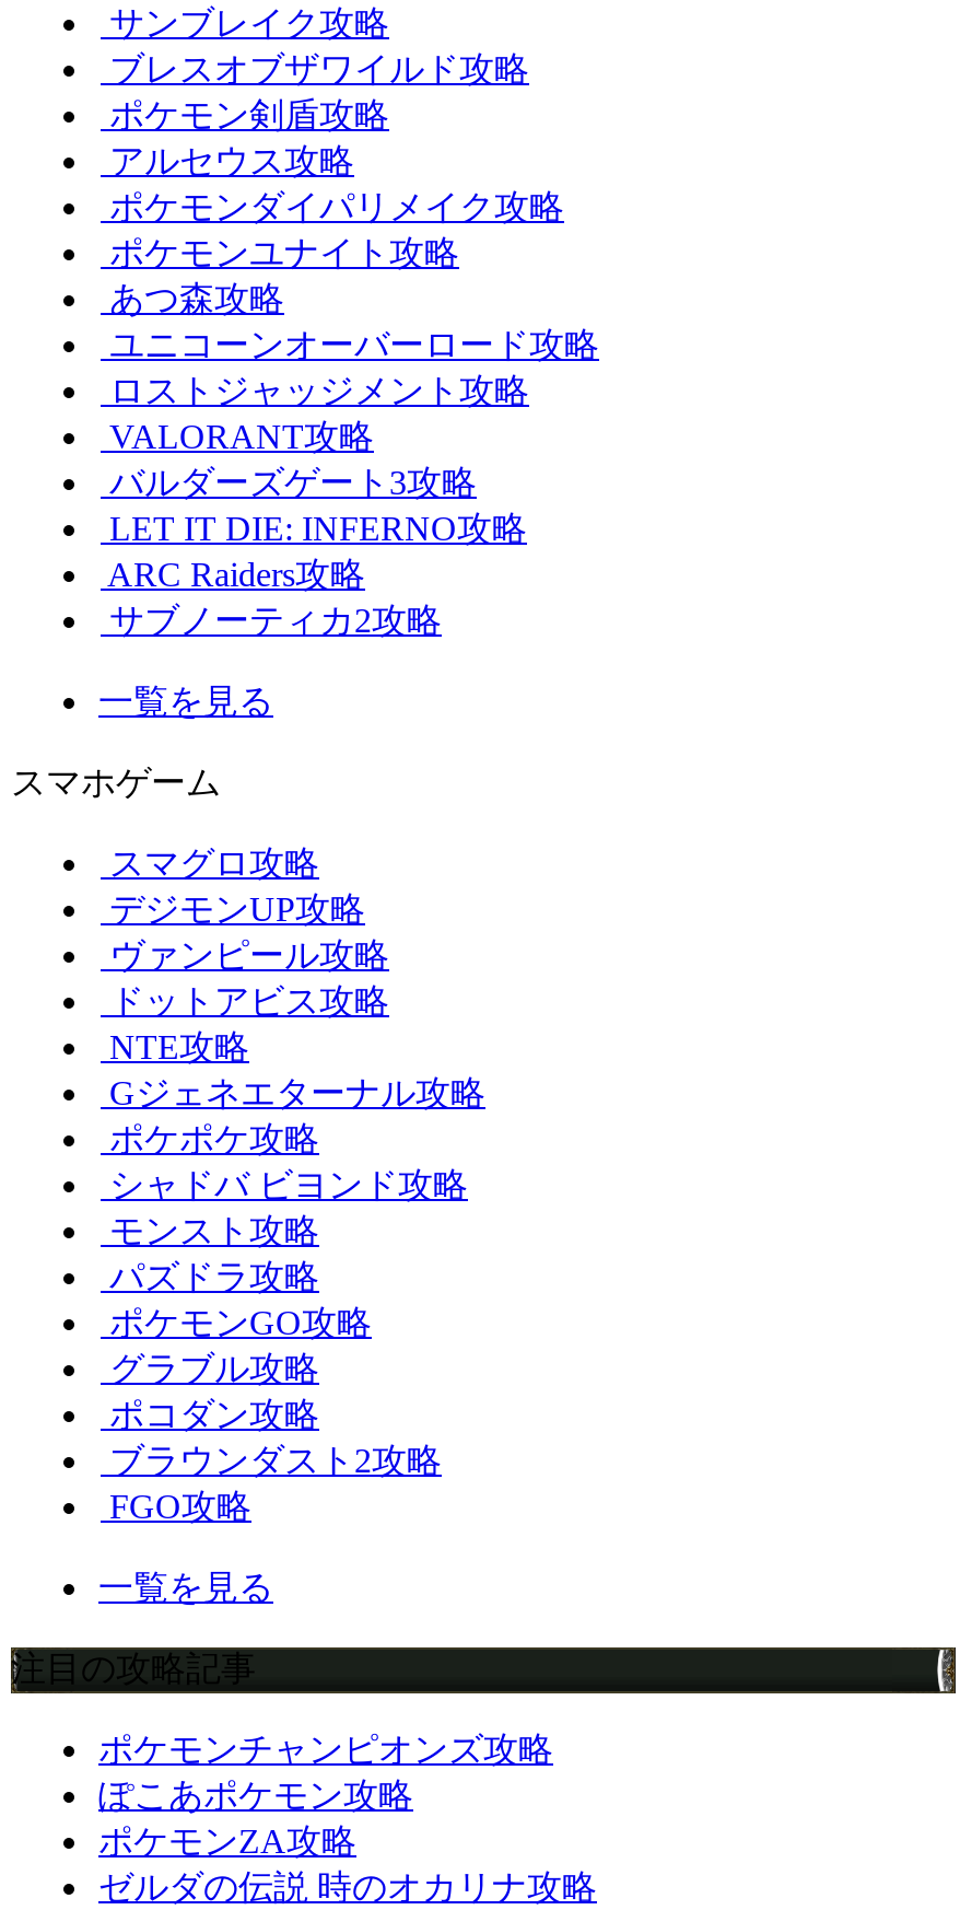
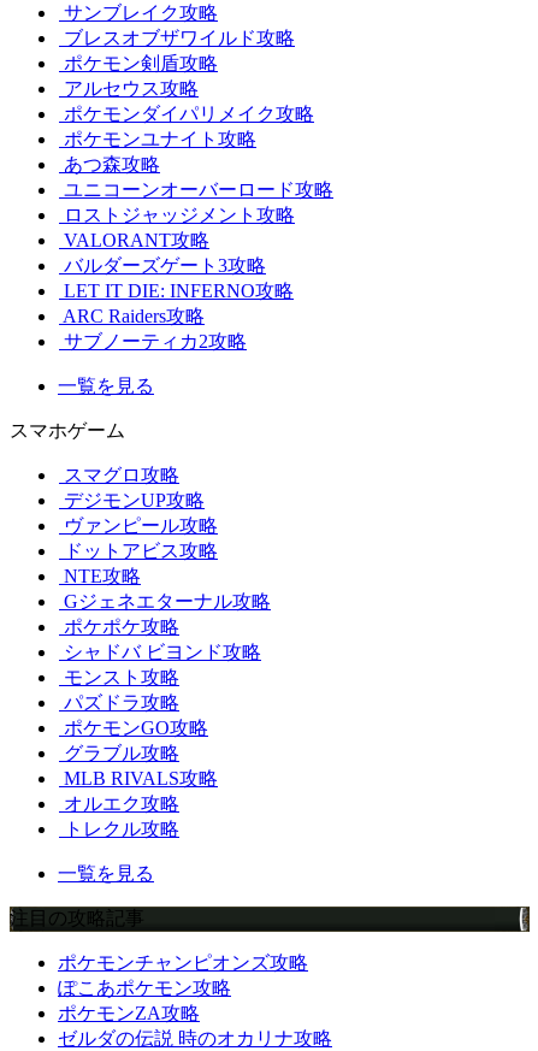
[109,1395,442,1524] ポコダン攻略 | ブラウンダスト2攻略 | FGO攻略 -> [64,768,218,839] MLB RIVALS攻略 | オルエク攻略 | トレクル攻略

